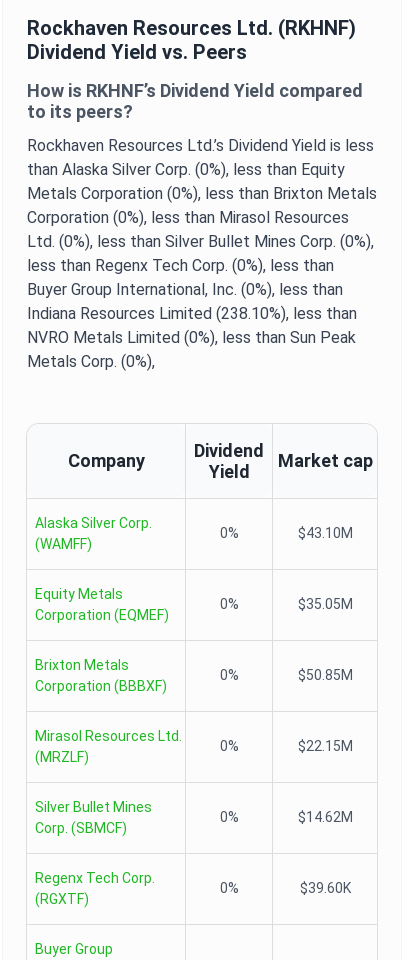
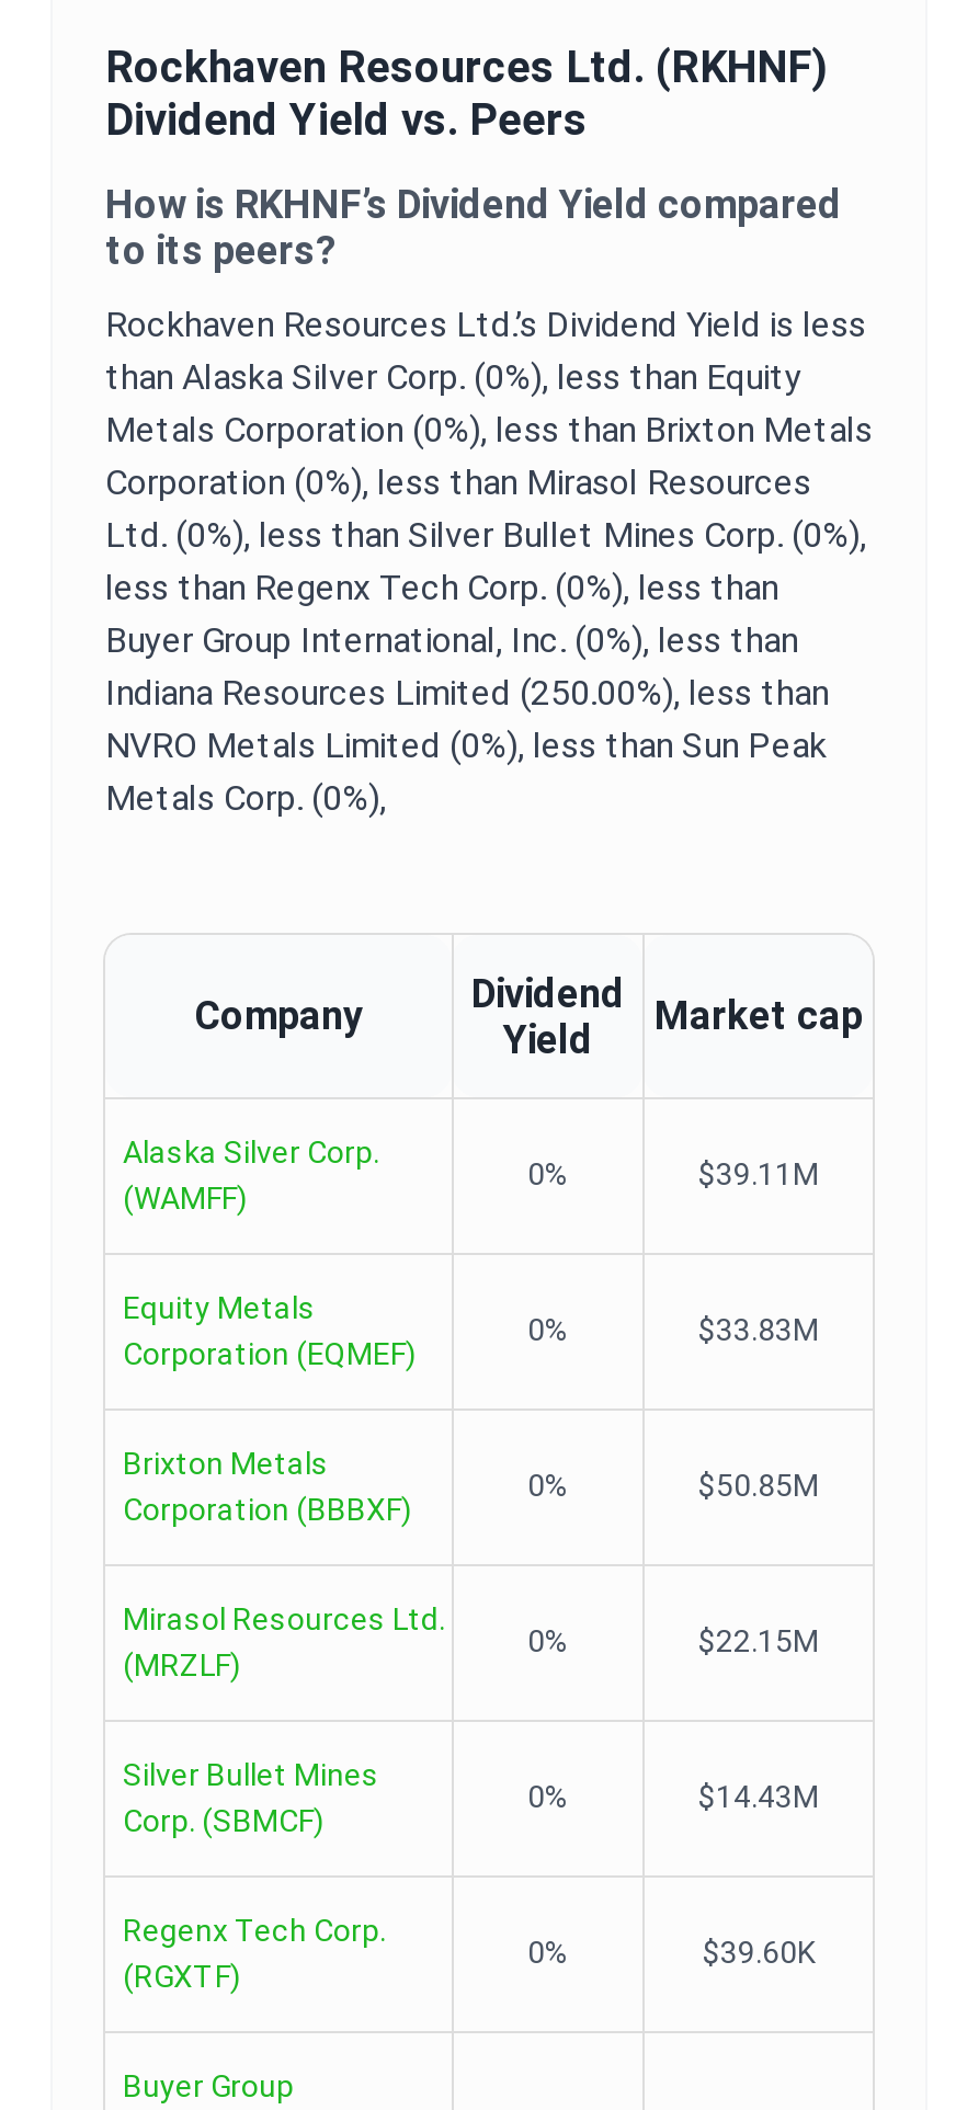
[27,304,357,323] Indiana Resources Limited (238.10%), less than -> [105,672,829,714] Indiana Resources Limited (250.00%), less than
[297,525,352,541] $43.10M -> [698,1156,819,1191] $39.11M
[297,596,352,612] $35.05M -> [698,1312,819,1347] $33.83M
[297,809,352,825] $14.62M -> [698,1779,819,1814] $14.43M

